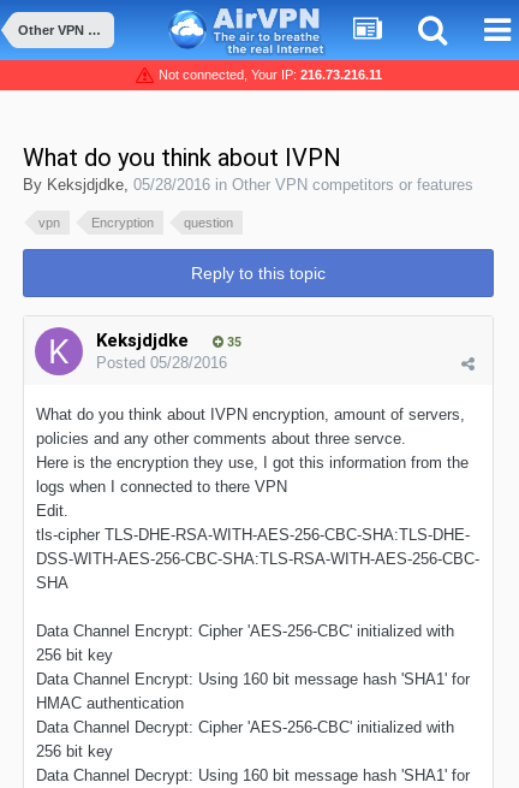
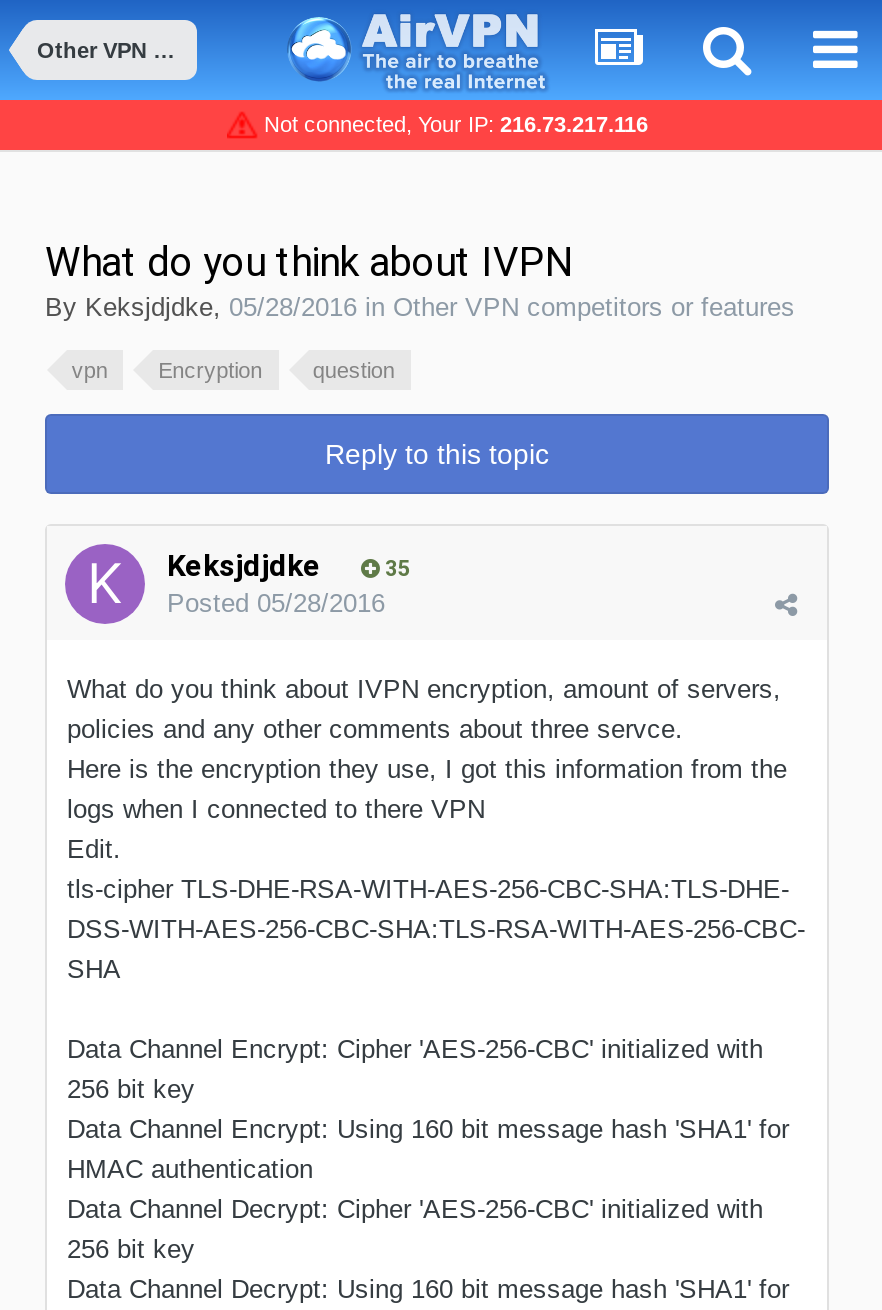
[154,68,381,82] Not connected, Your IP: 216.73.216.11 -> [258,112,648,136] Not connected, Your IP: 216.73.217.116

